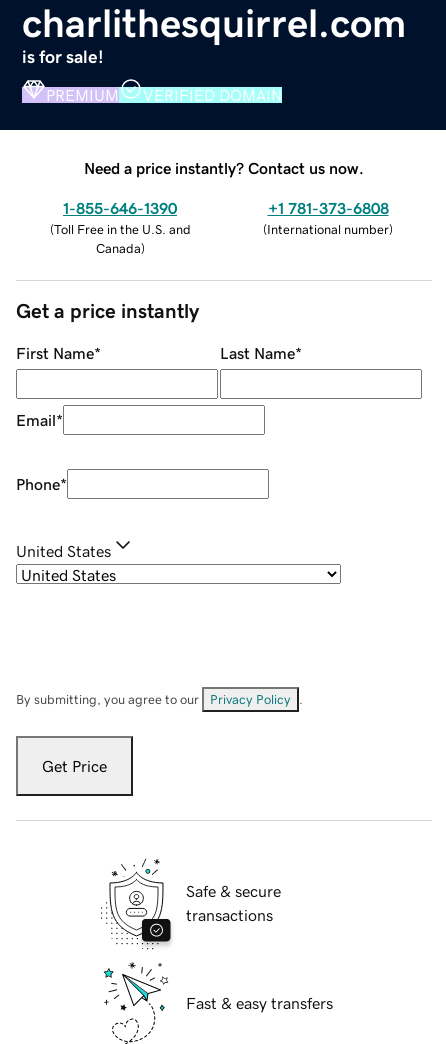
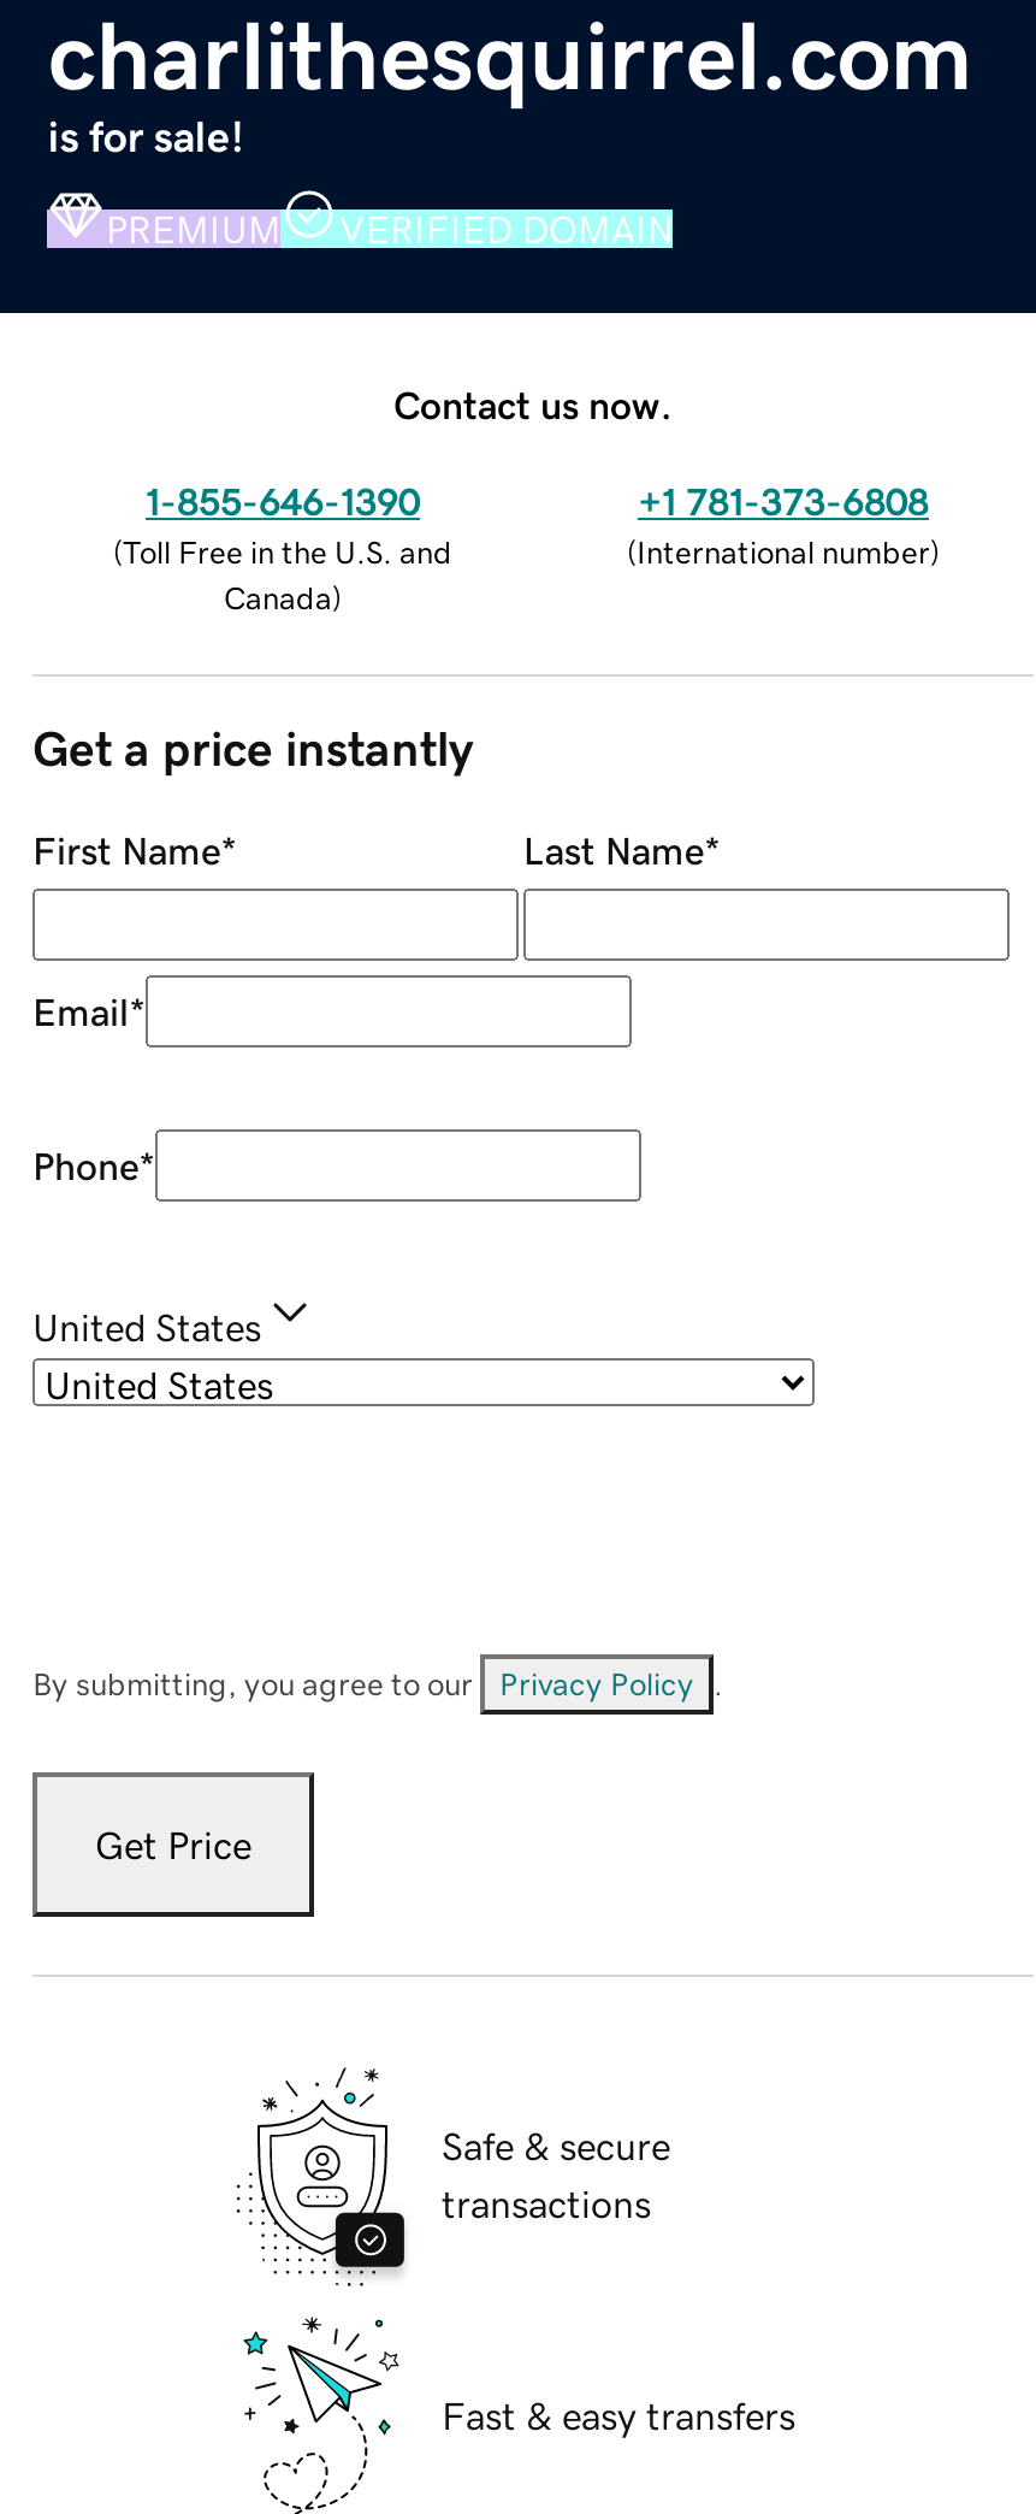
[84,160,364,176] Need a price instantly? Contact us now. -> [393,384,673,423] Contact us now.

